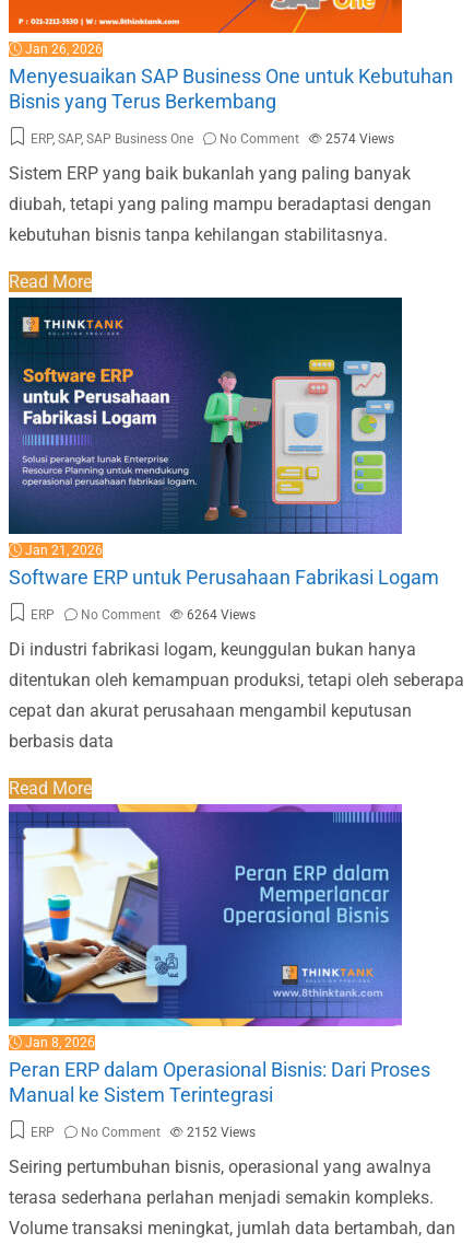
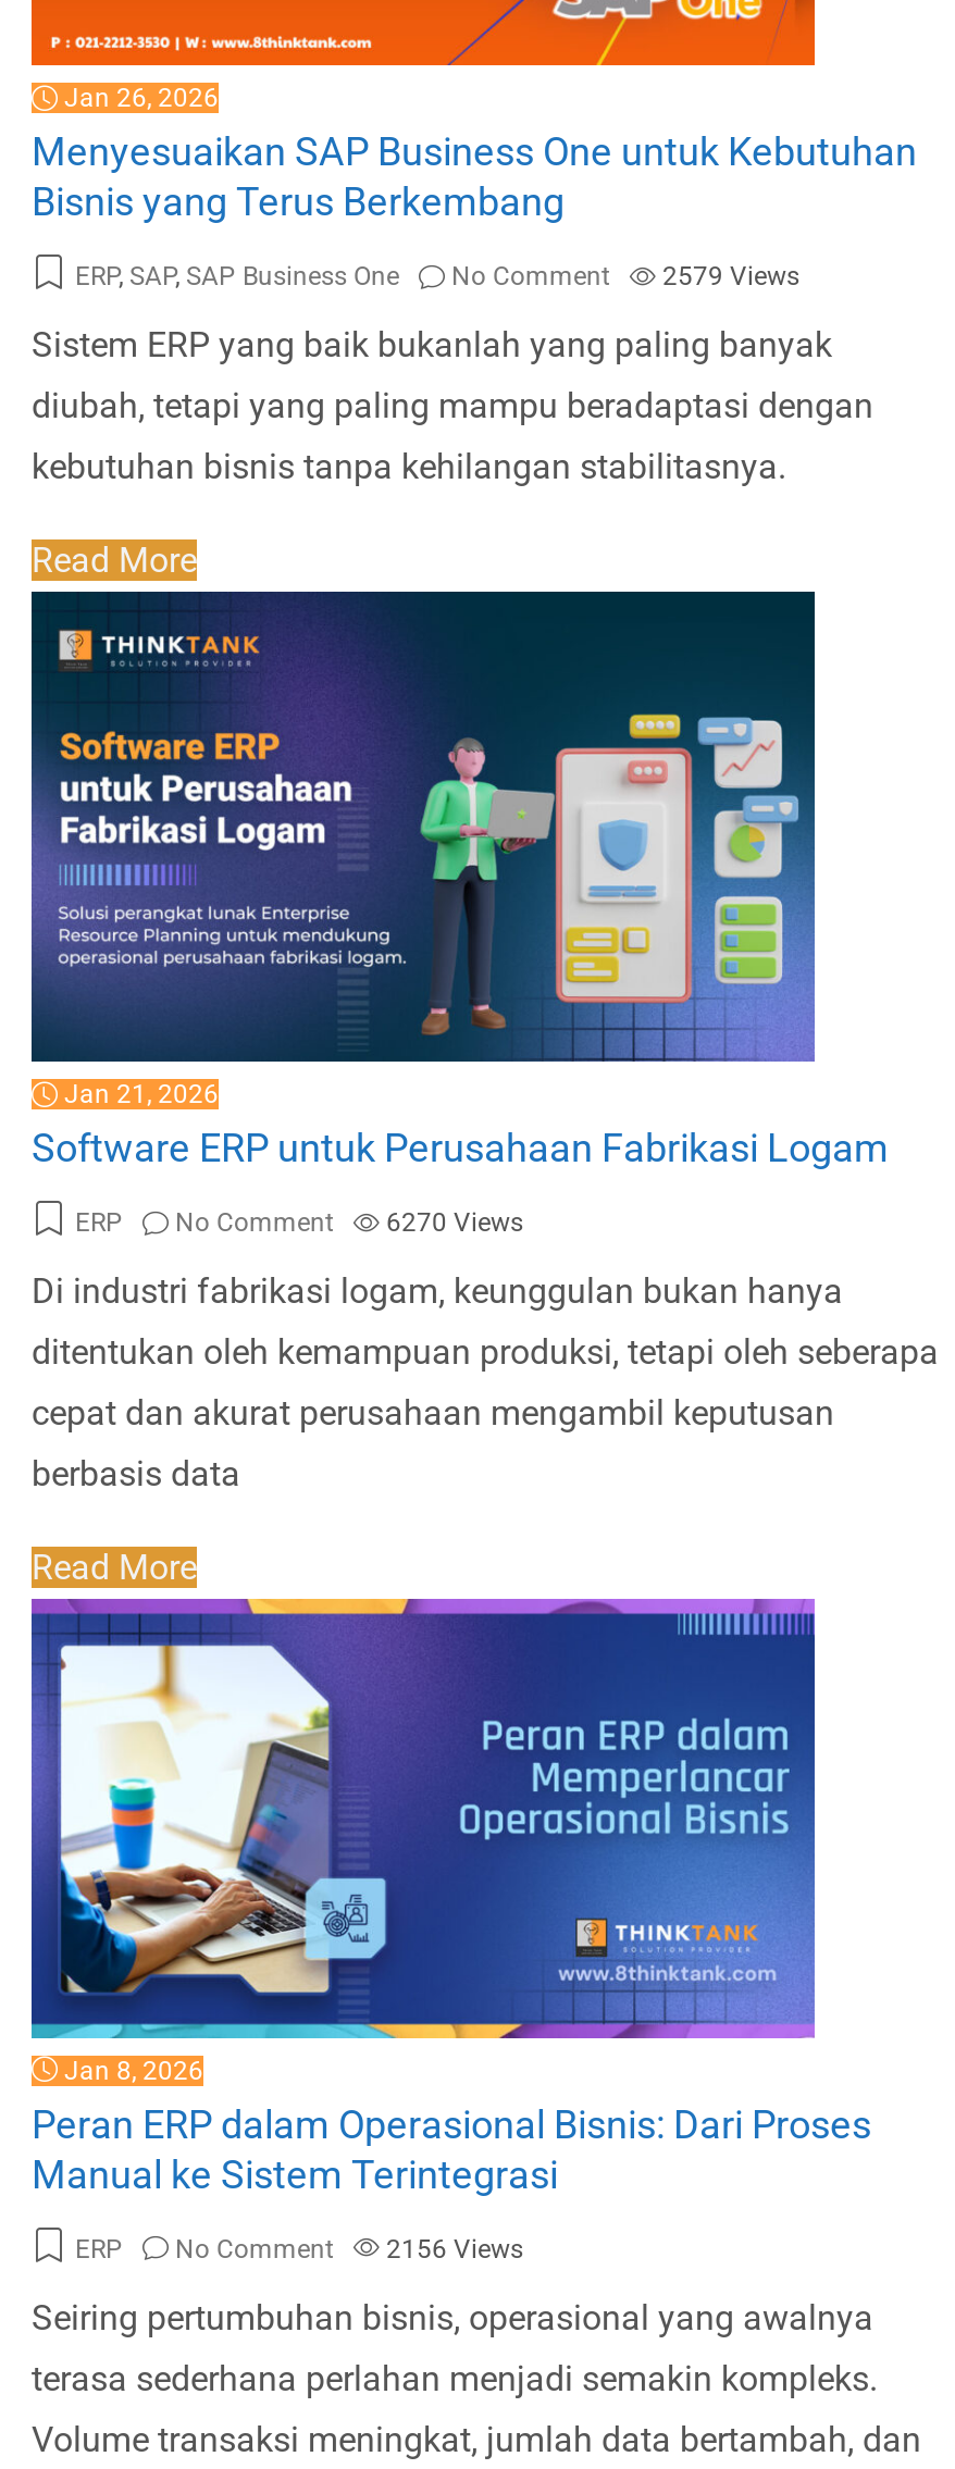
[31,131,394,147] ERP, SAP, SAP Business One No Comment 2574 Views -> [75,261,799,291] ERP, SAP, SAP Business One No Comment 2579 Views
[31,607,256,623] ERP No Comment 6264 Views -> [75,1208,523,1238] ERP No Comment 6270 Views
[31,1125,256,1140] ERP No Comment 2152 Views -> [75,2233,523,2264] ERP No Comment 2156 Views

